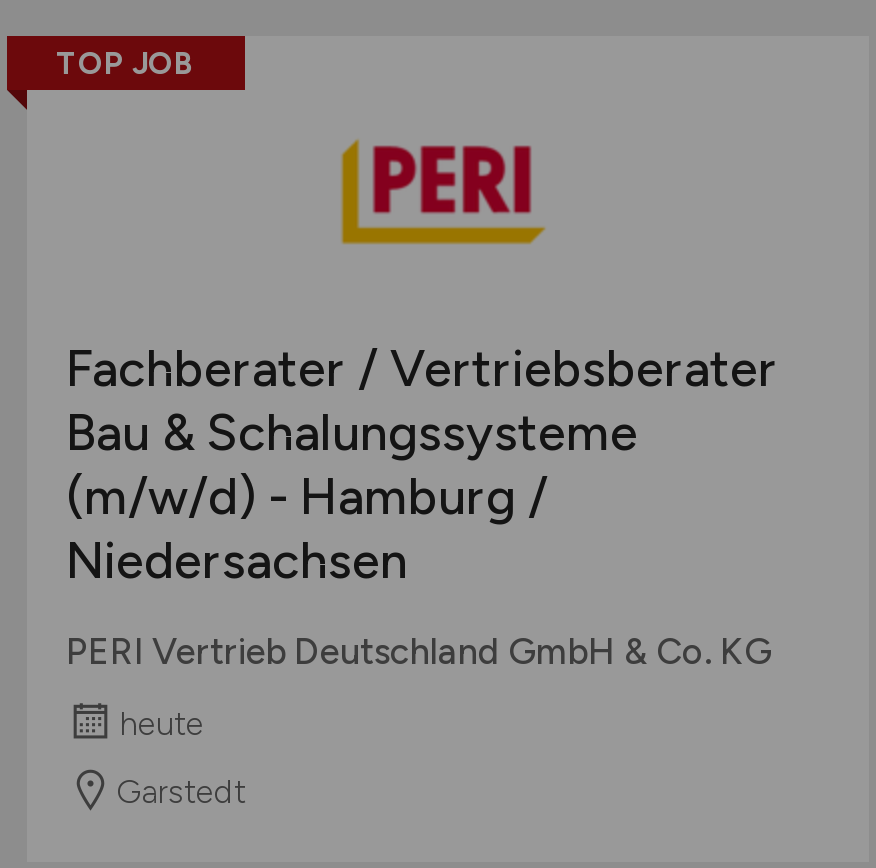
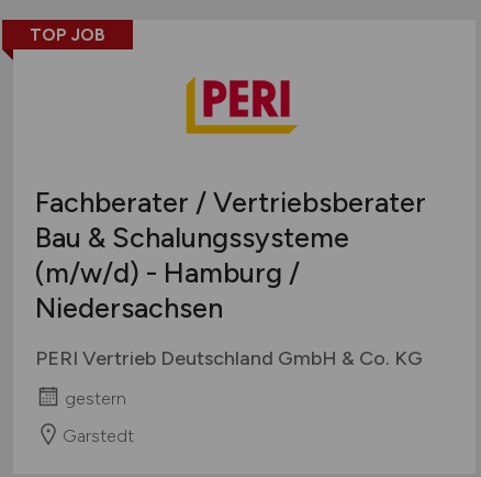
[120,704,204,742] heute -> [64,387,126,408] gestern

